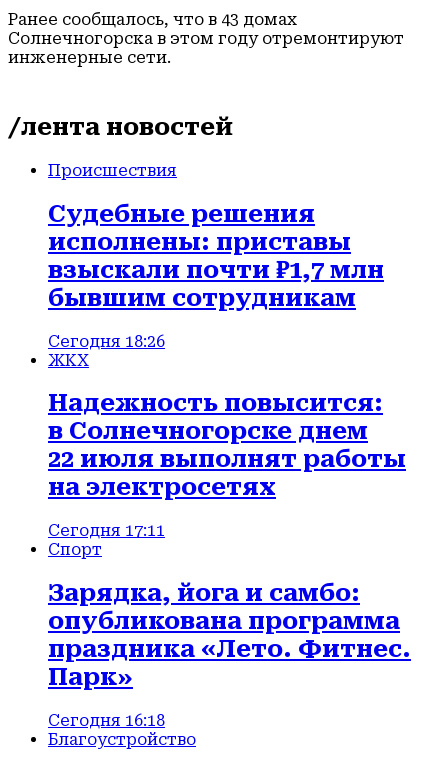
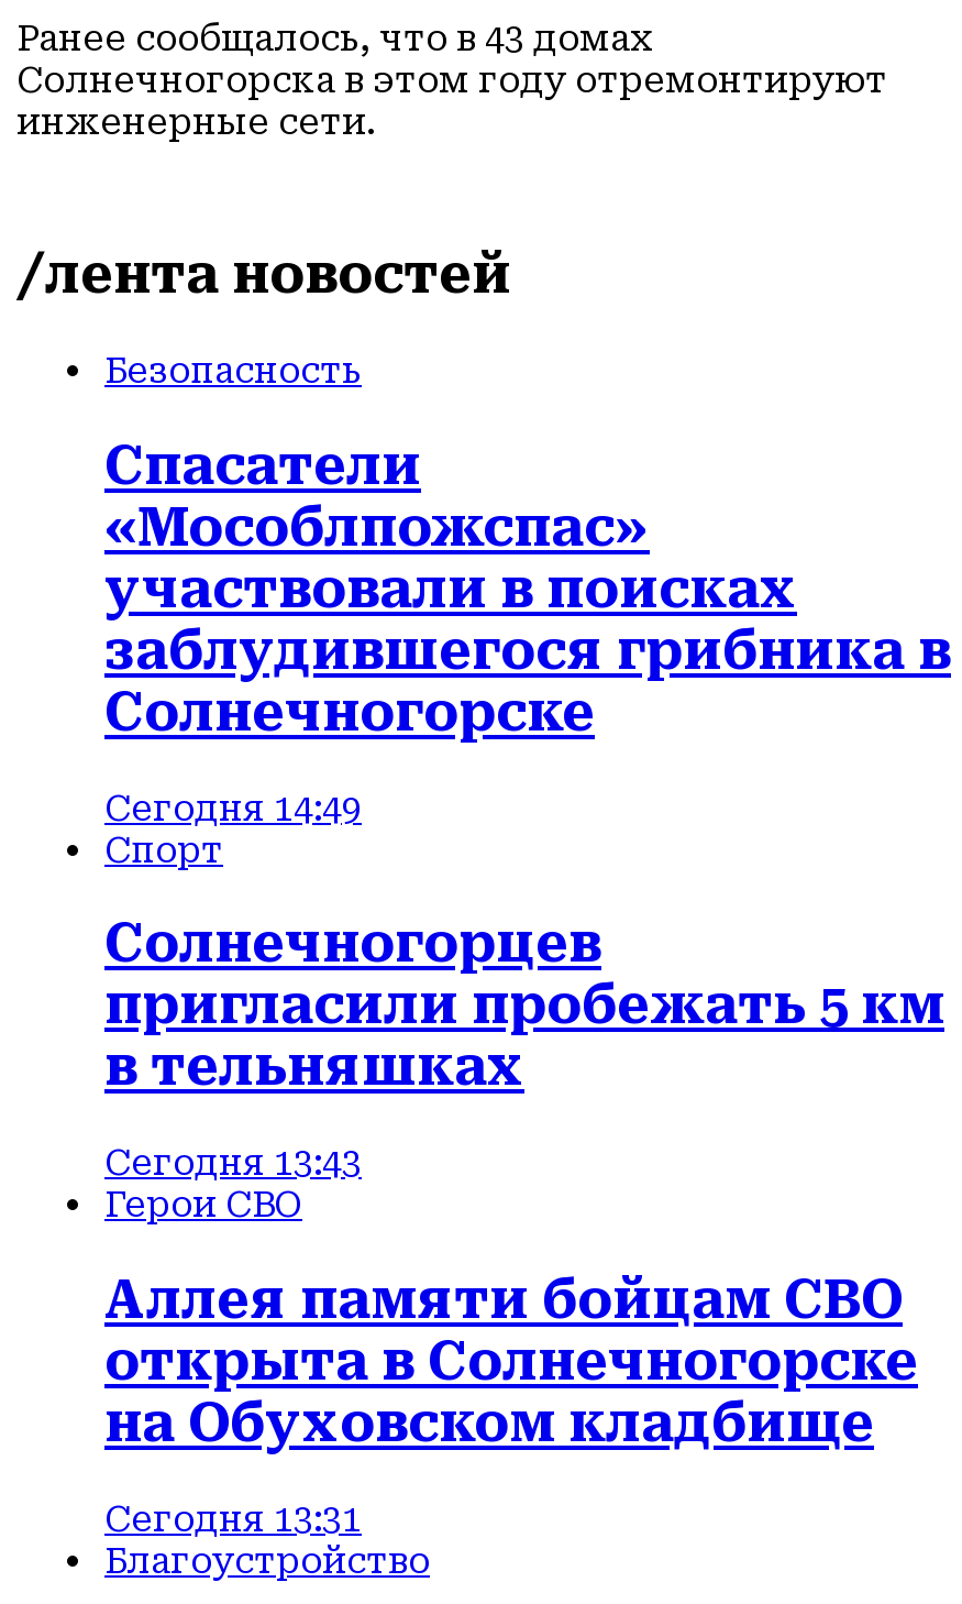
[48,161,406,540] Происшествия | Судебные решения | исполнены: приставы | взыскали почти ₽1,7 млн | бывшим сотрудникам | Сегодня 18:26 | ЖКХ | Надежность повысится: | в Солнечногорске днем | 22 июля выполнят работы | на электросетях | Сегодня 17:11 -> [104,349,951,828] Безопасность | Спасатели | «Мособлпожспас» | участвовали в поисках | заблудившегося грибника в | Солнечногорске | Сегодня 14:49
moved [48,540,102,559] -> [104,828,223,870]: Спорт
[48,579,411,730] Зарядка, йога и самбо: | опубликована программа | праздника «Лето. Фитнес. | Парк» | Сегодня 16:18 -> [104,914,944,1541] Солнечногорцев | пригласили пробежать 5 км | в тельняшках | Сегодня 13:43 | Герои СВО | Аллея памяти бойцам СВО | открыта в Солнечногорске | на Обуховском кладбище | Сегодня 13:31

